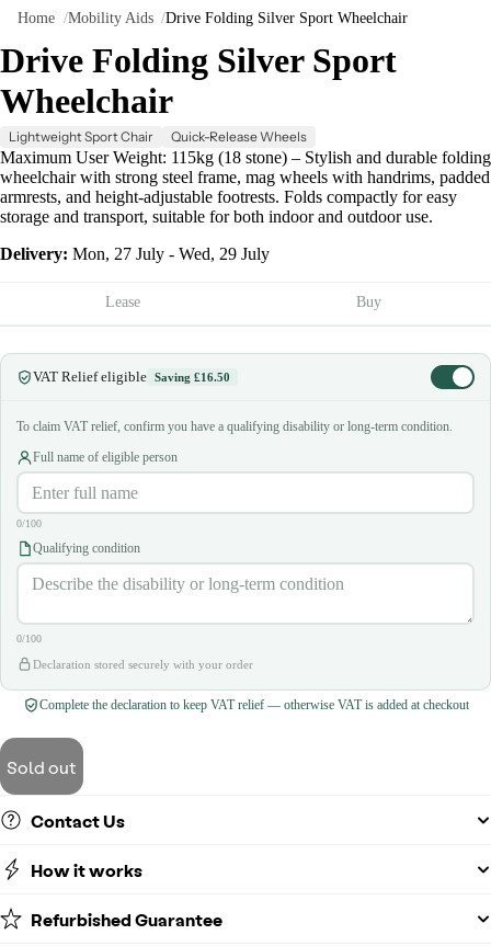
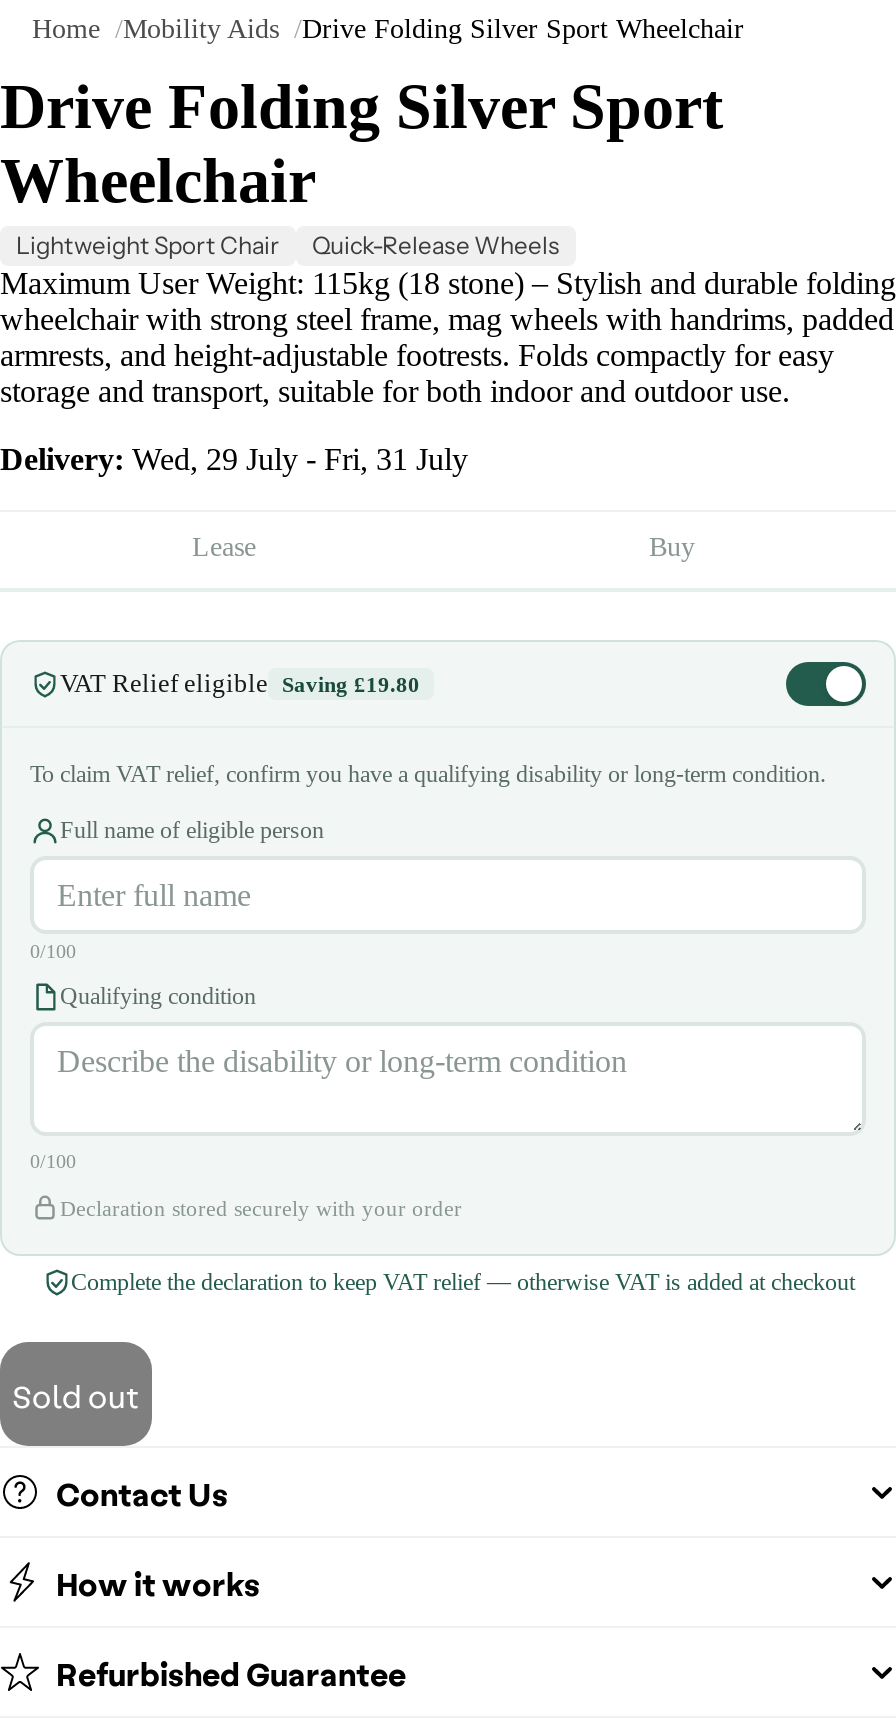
[0,244,270,263] Delivery: Mon, 27 July - Wed, 29 July -> [0,442,468,476] Delivery: Wed, 29 July - Fri, 31 July
[33,368,230,385] VAT Relief eligible Saving £16.50 -> [60,668,420,698] VAT Relief eligible Saving £19.80

